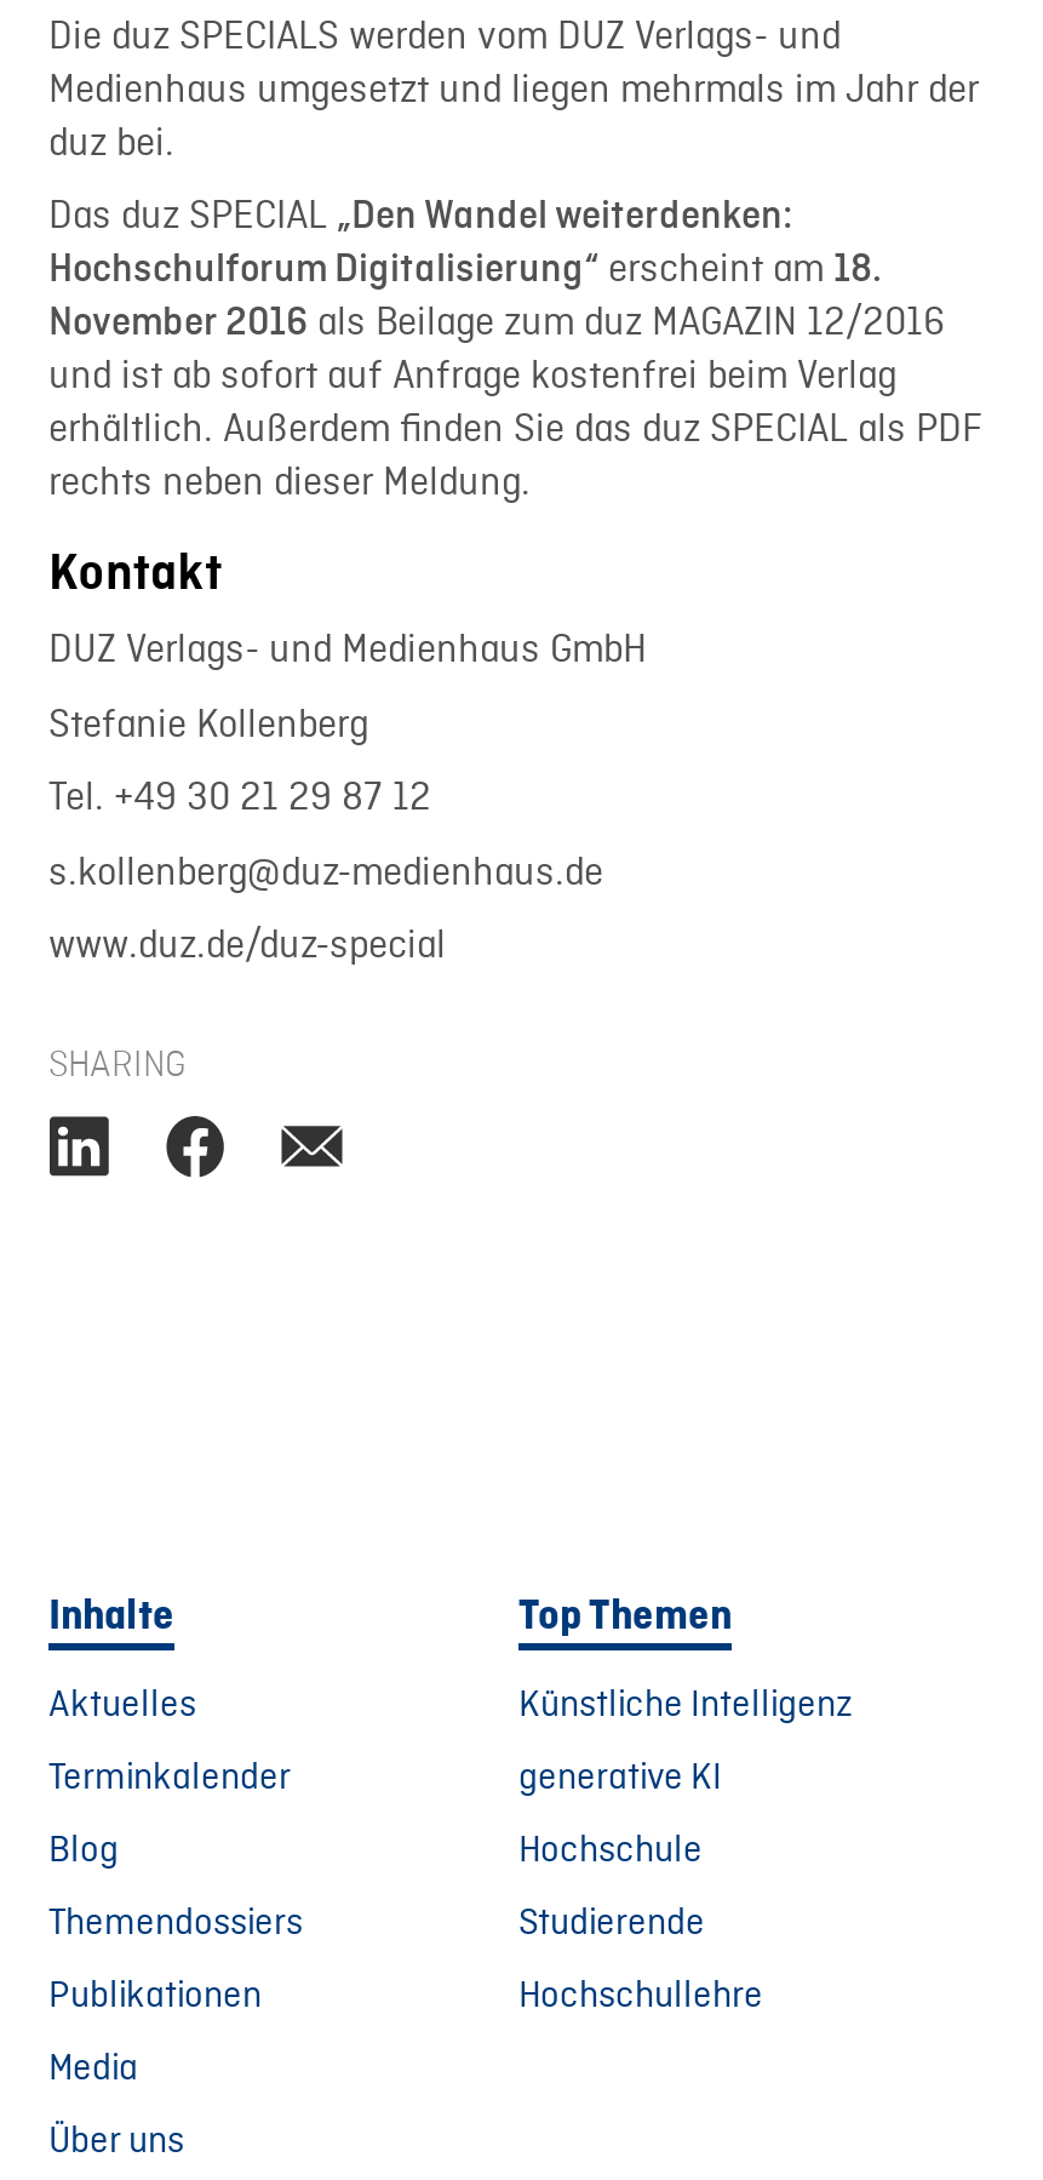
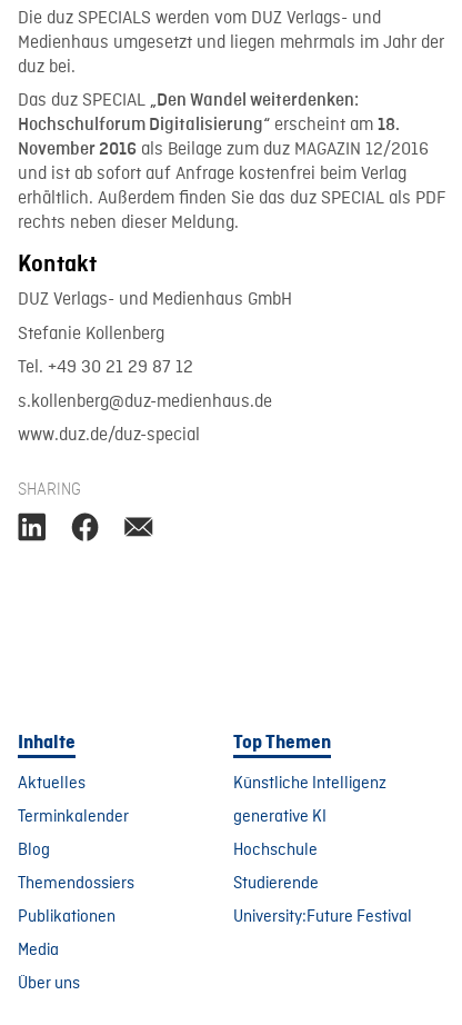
[518,1972,763,2020] Hochschullehre -> [233,905,412,928] University:Future Festival

